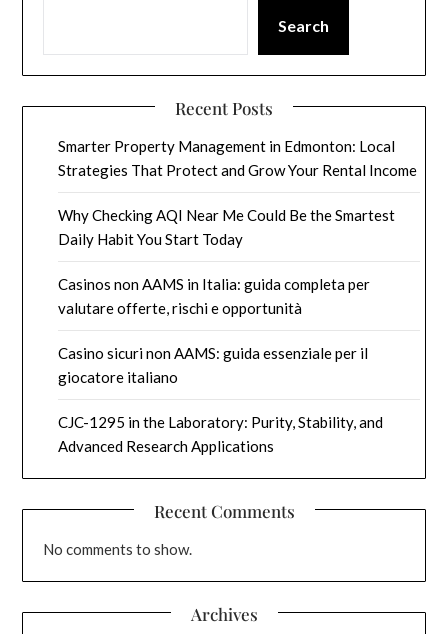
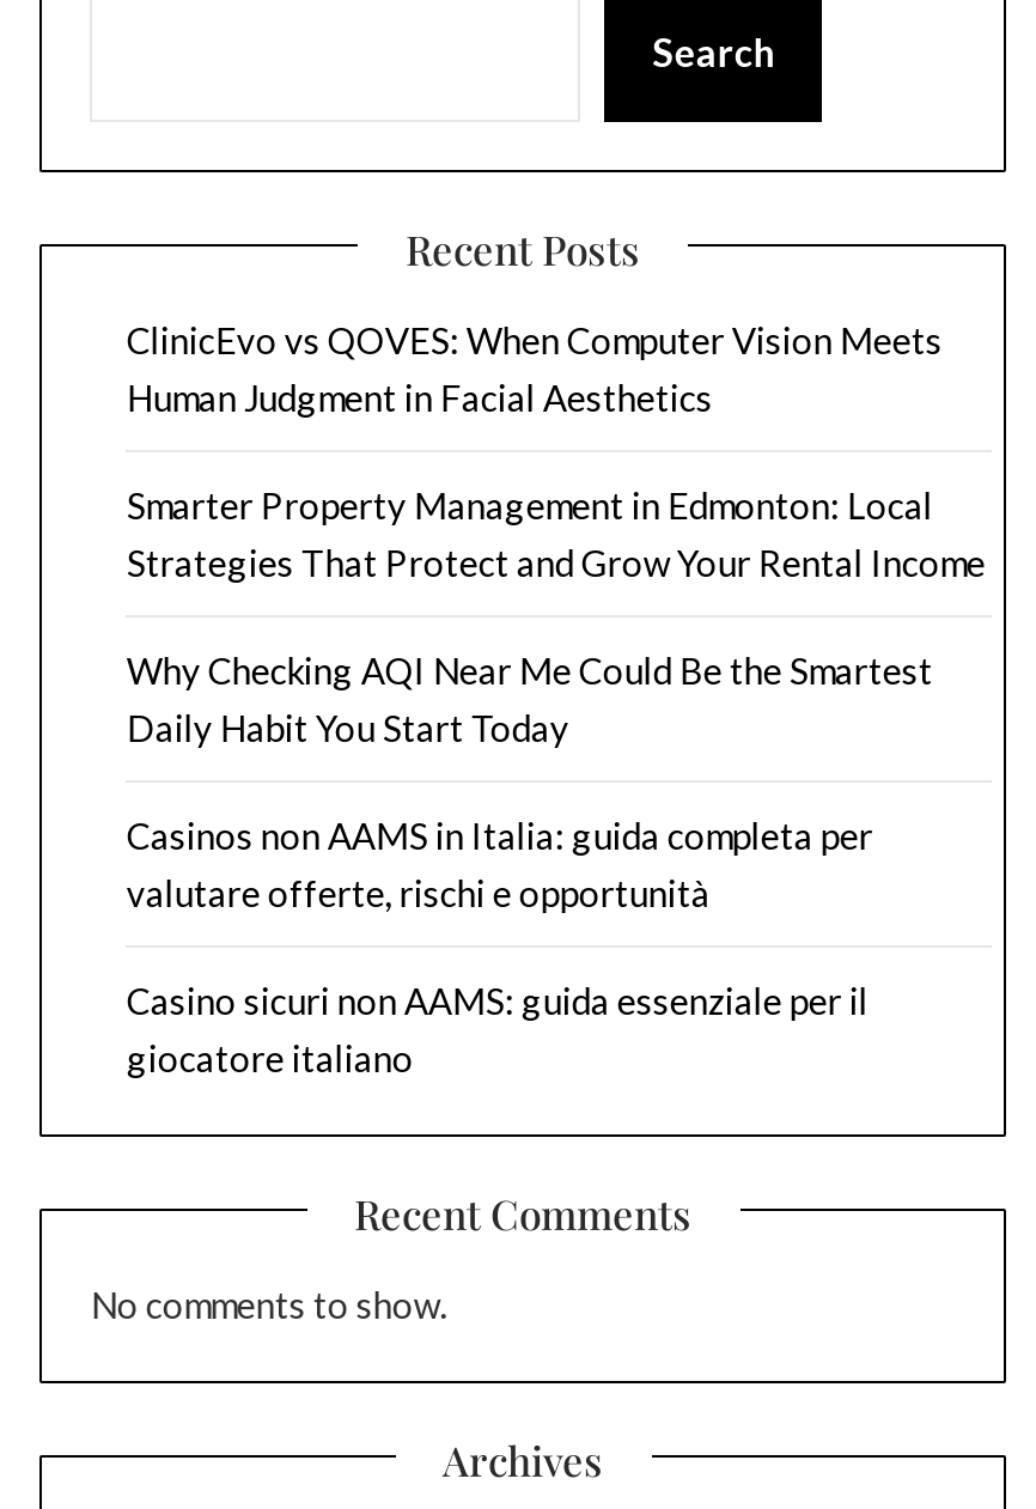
none -> [127,317,942,418] ClinicEvo vs QOVES: When Computer Vision Meets | Human Judgment in Facial Aesthetics
moved [58,136,417,385] -> [127,482,986,1078]: Smarter Property Management in Edmonton: Local | Strategies That Protect and Grow Your Rental Income | Why Checking AQI Near Me Could Be the Smartest | Daily Habit You Start Today | Casinos non AAMS in Italia: guida completa per | valutare offerte, rischi e opportunità | Casino sicuri non AAMS: guida essenziale per il | giocatore italiano
[58,412,383,454] CJC-1295 in the Laboratory: Purity, Stability, and | Advanced Research Applications -> none

